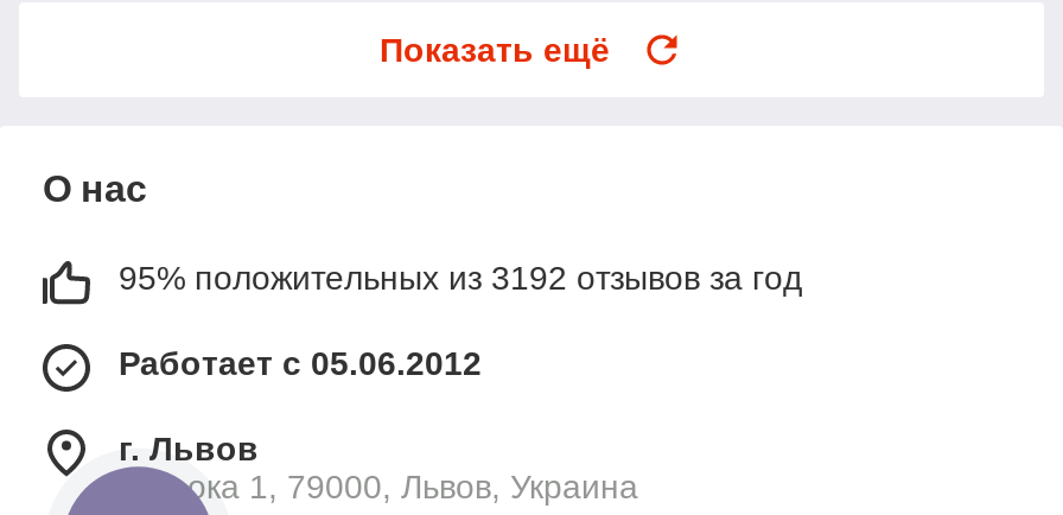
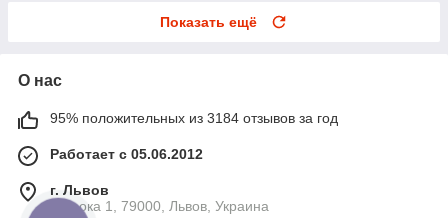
[119,258,802,296] 95% положительных из 3192 отзывов за год -> [50,110,338,126] 95% положительных из 3184 отзывов за год

